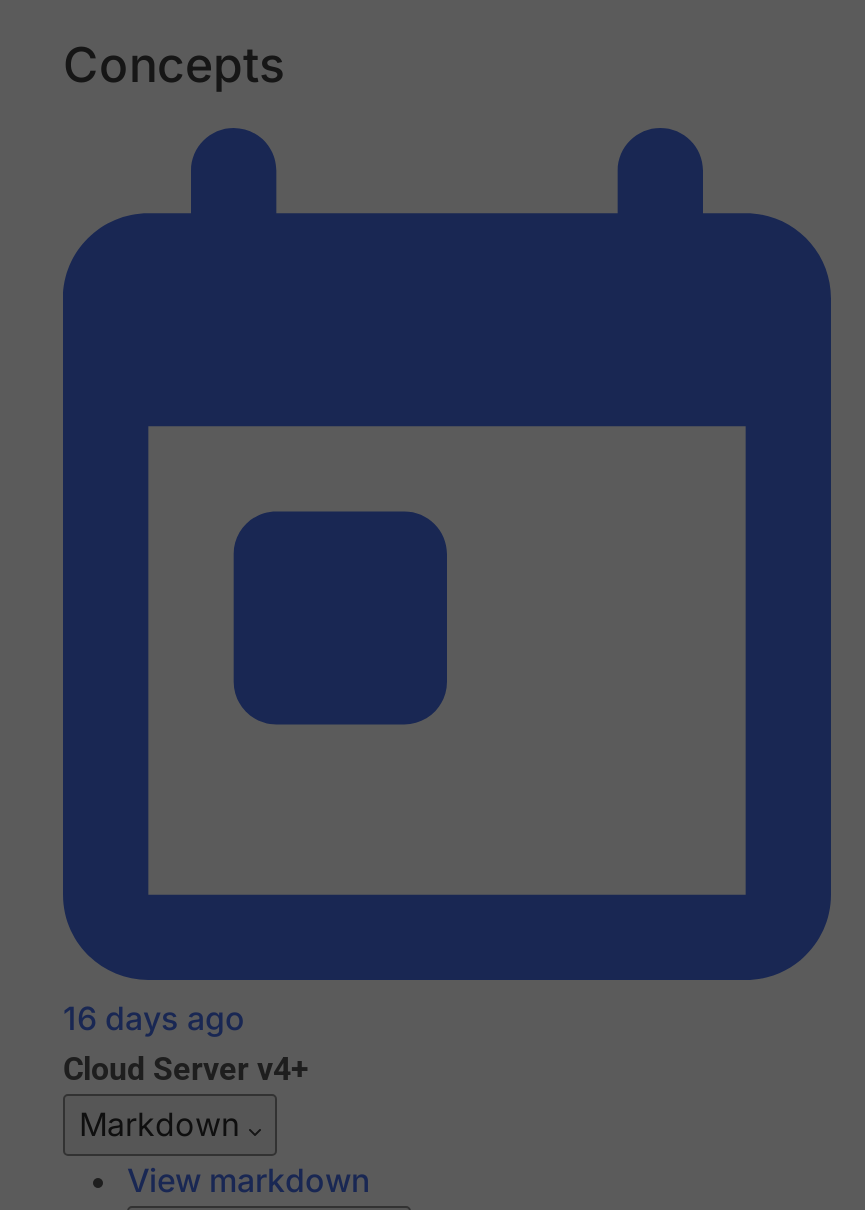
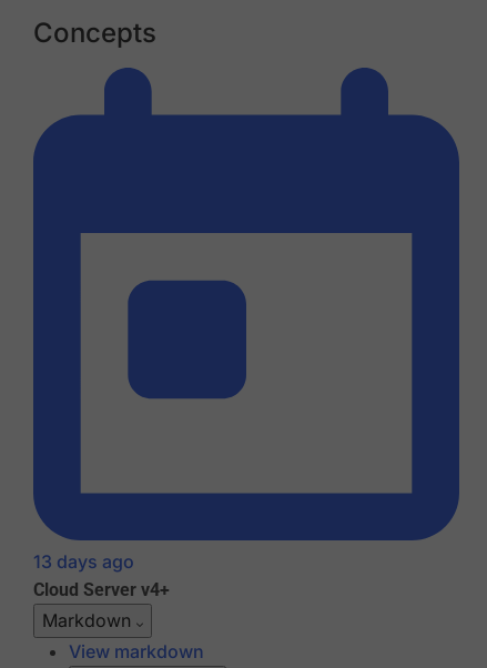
[63,999,245,1039] 16 days ago -> [33,551,134,573] 13 days ago

